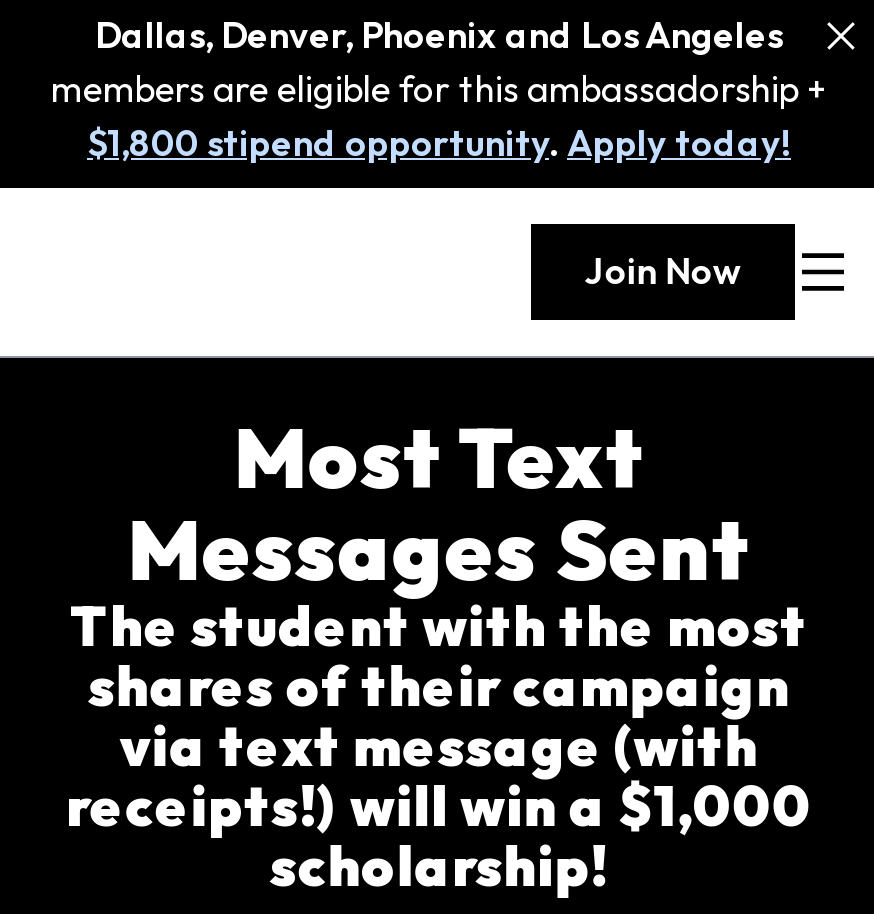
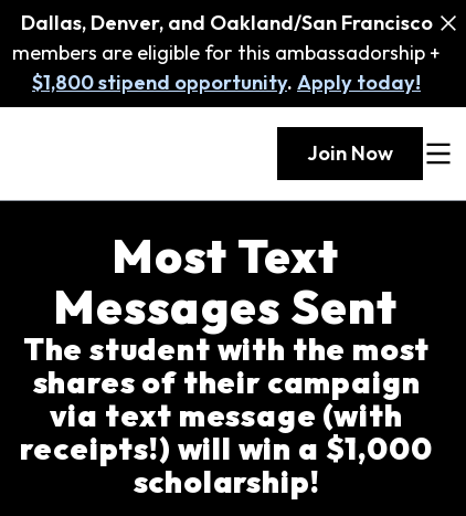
[95,12,783,58] Dallas, Denver, Phoenix and Los Angeles -> [20,10,432,35] Dallas, Denver, and Oakland/San Francisco

